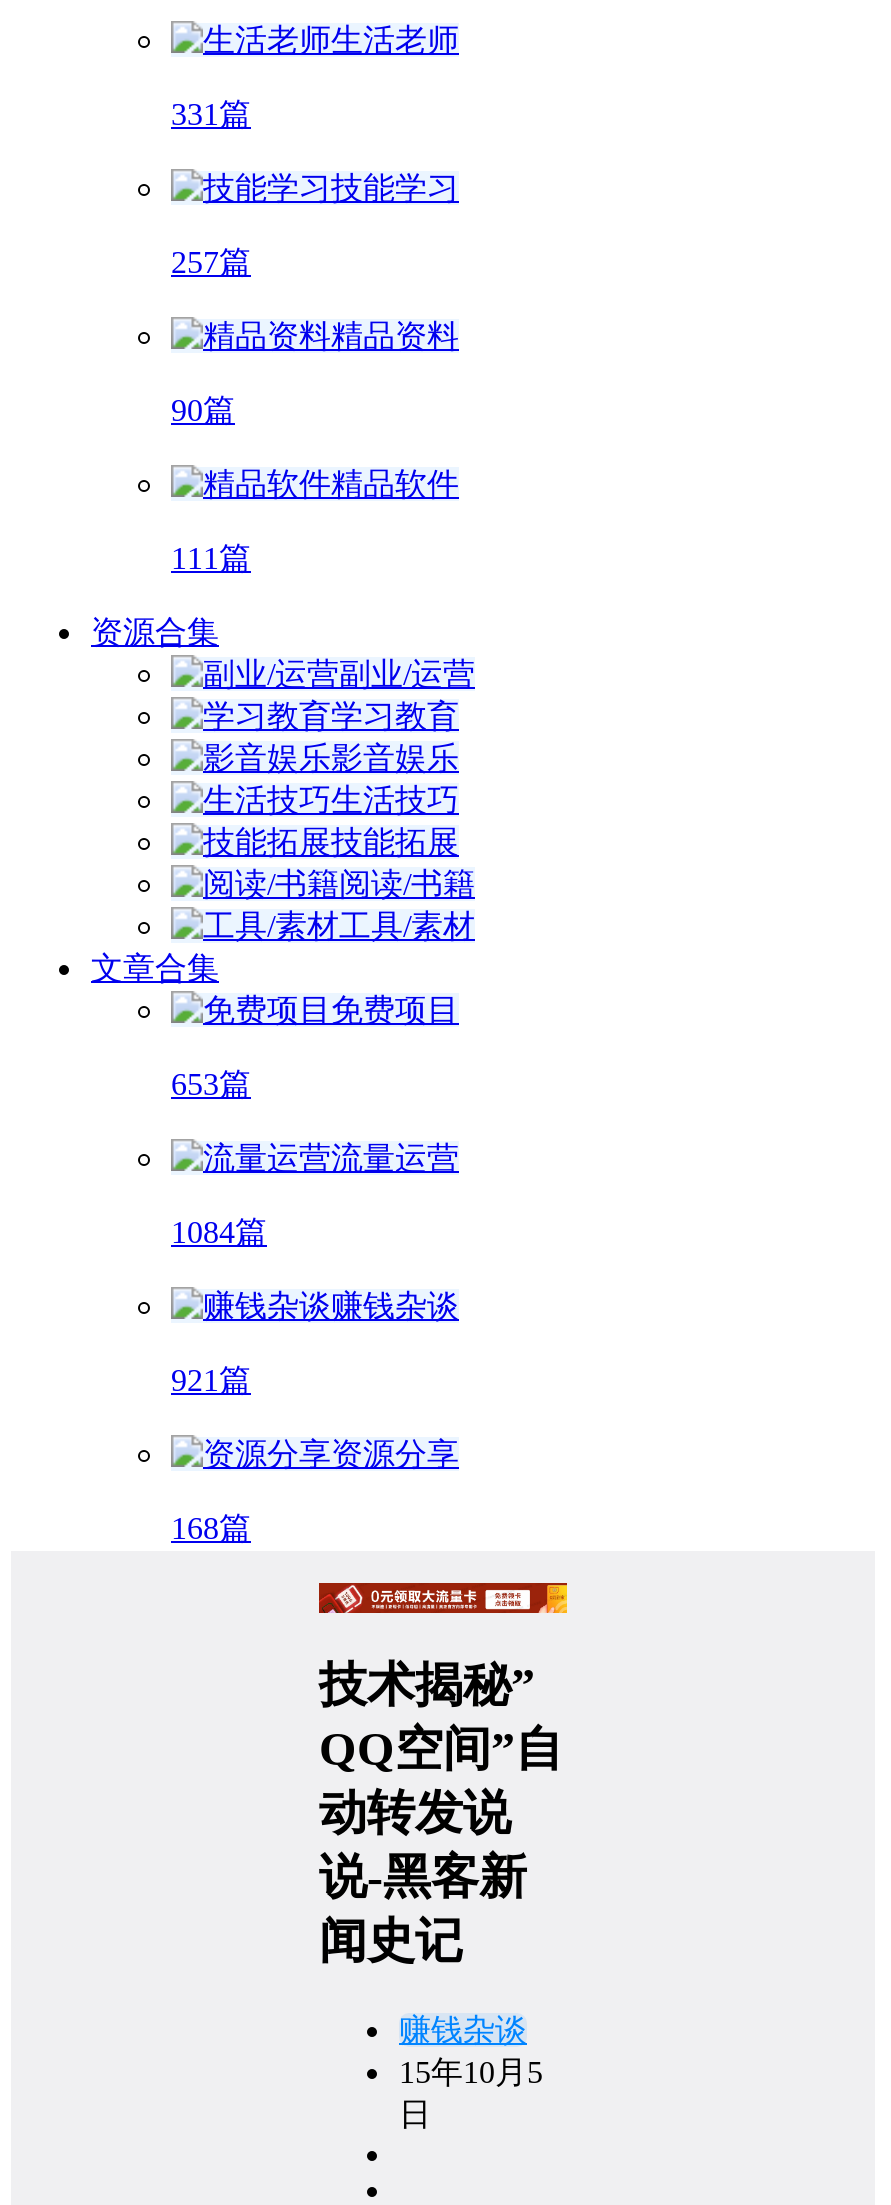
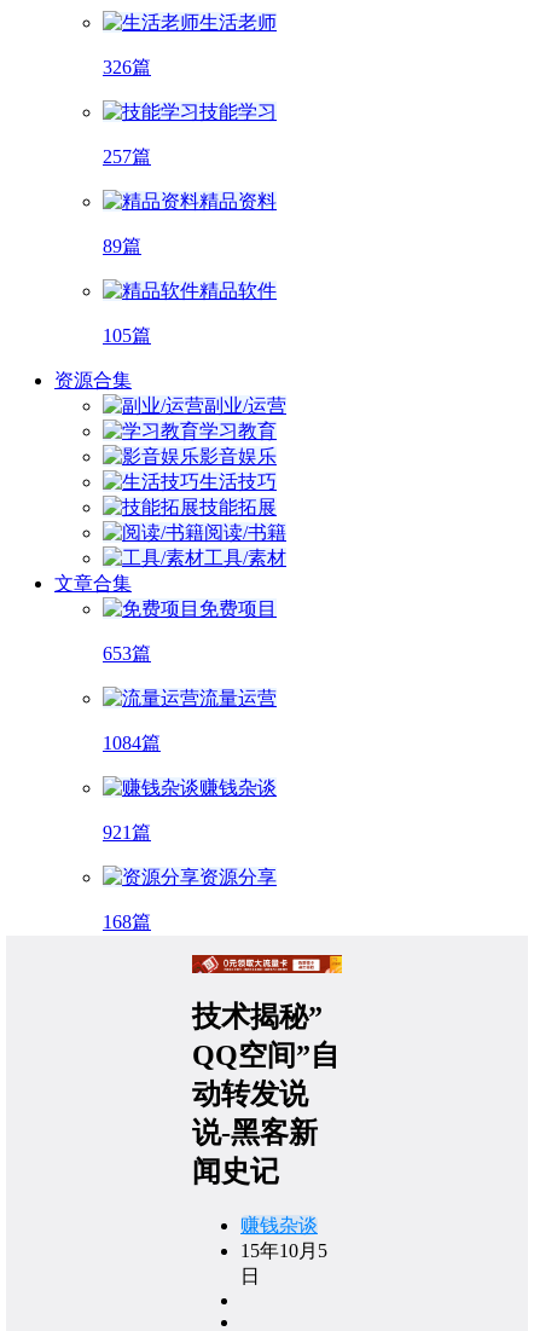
[171,97,251,131] 331篇 -> [103,57,151,77] 326篇
[171,393,235,427] 90篇 -> [103,236,141,256] 89篇
[171,541,251,575] 111篇 -> [103,325,151,346] 105篇

